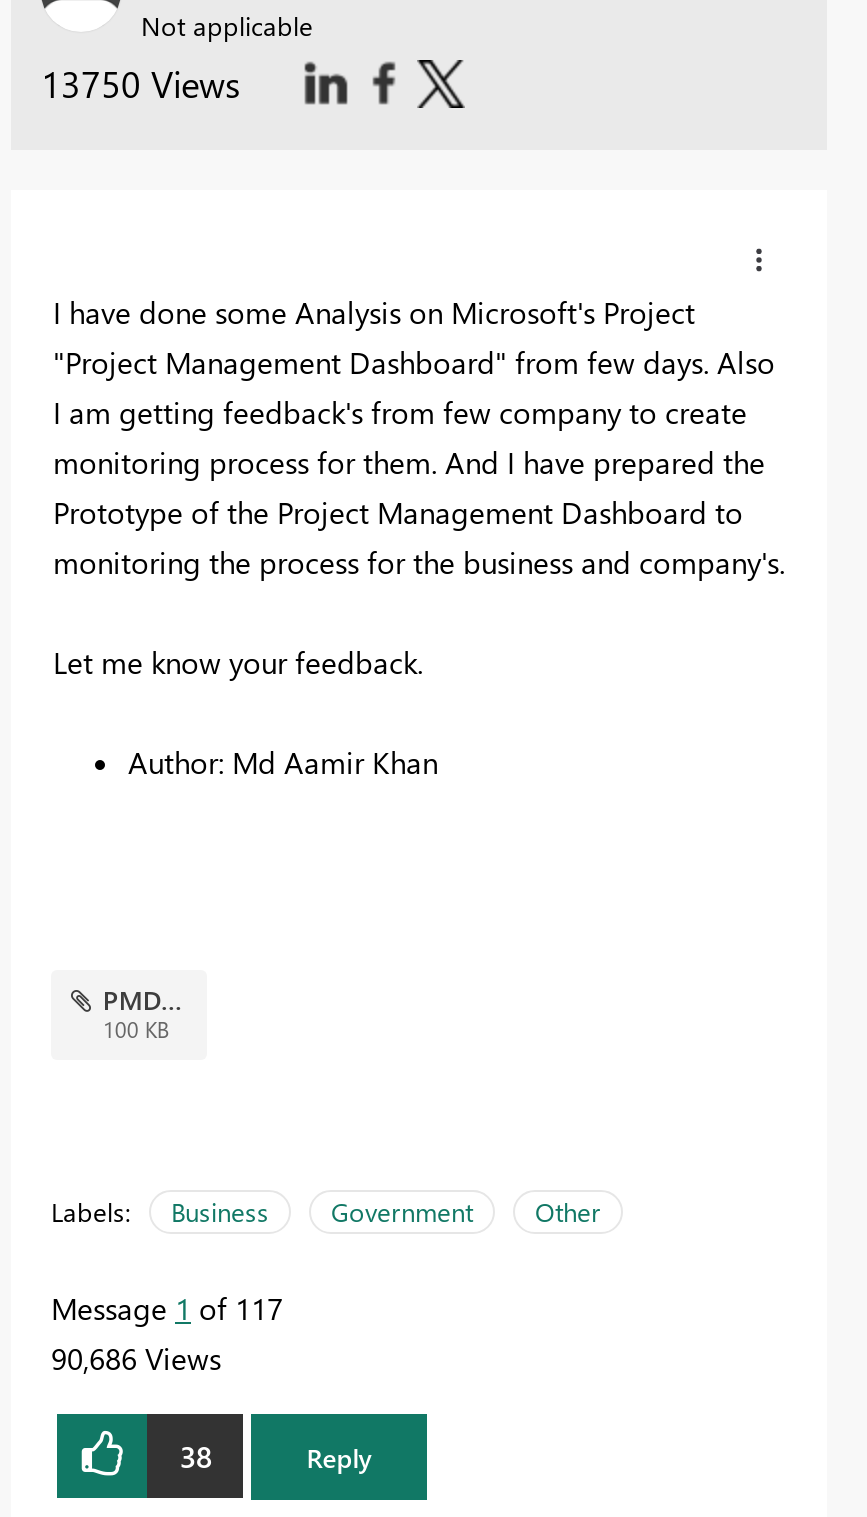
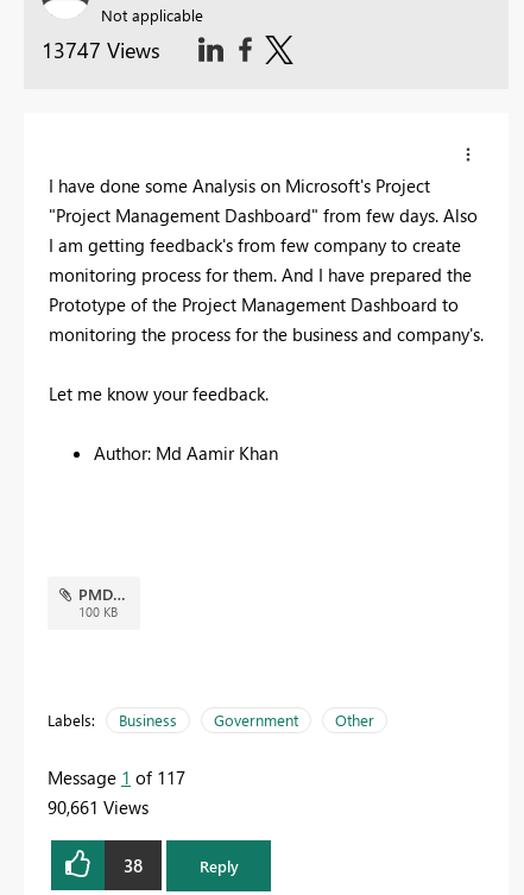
[41,60,241,108] 13750 Views -> [42,36,160,64] 13747 Views
[51,1339,221,1379] 90,686 Views -> [48,796,149,819] 90,661 Views

